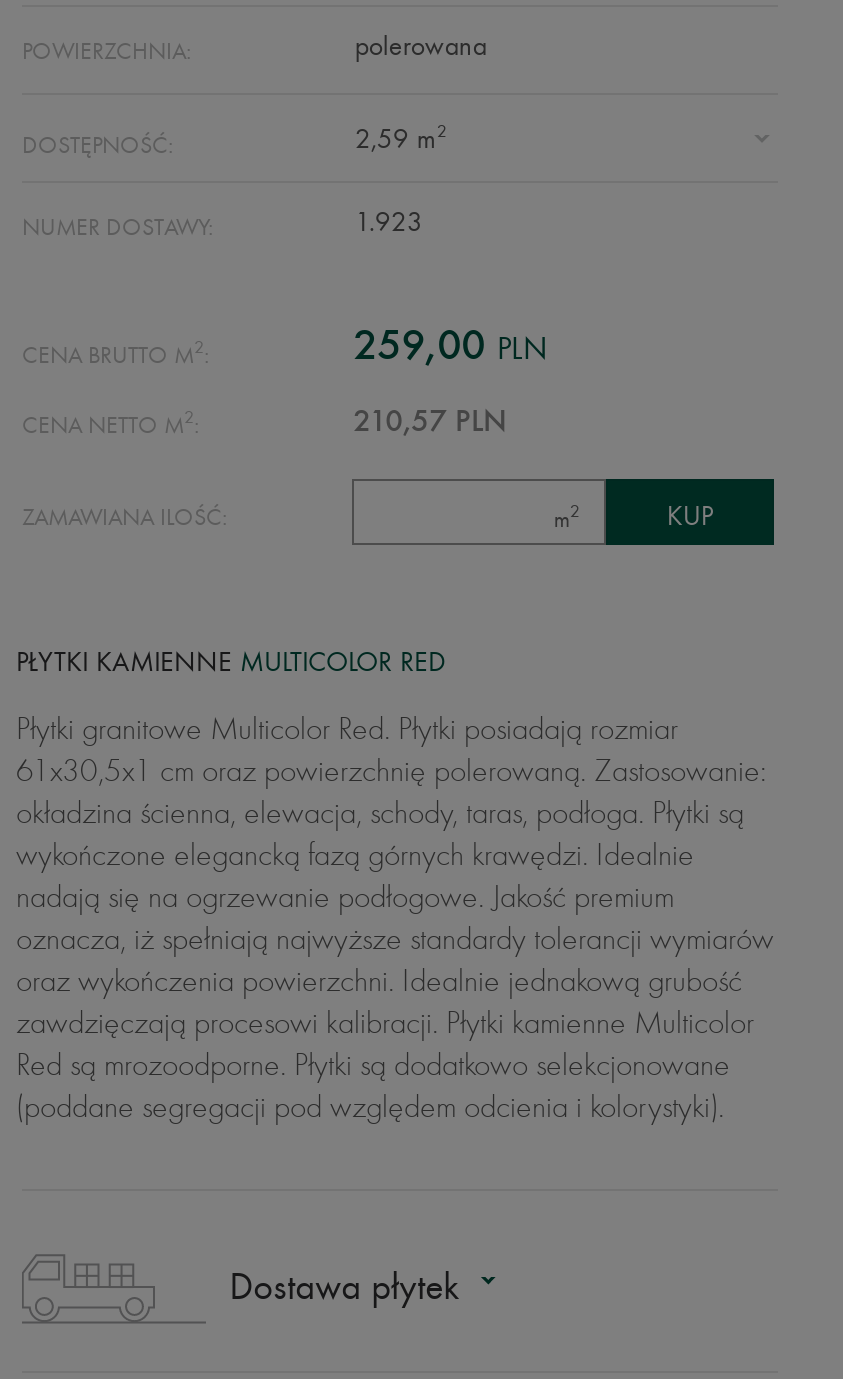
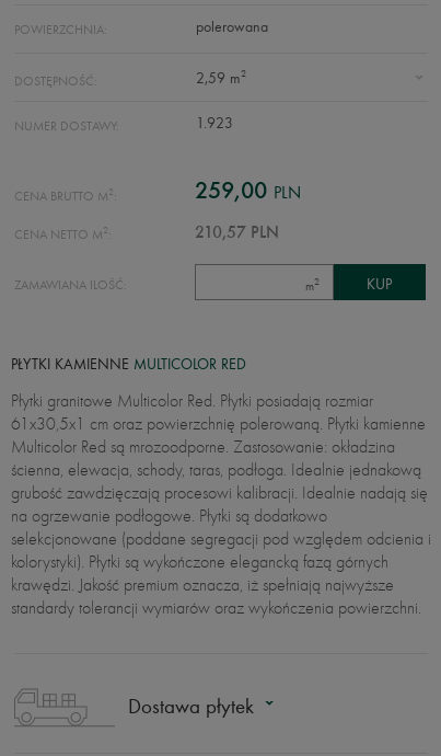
[16,756,774,1124] 61x30,5x1 cm oraz powierzchnię polerowaną. Zastosowanie: | okładzina ścienna, elewacja, schody, taras, podłoga. Płytki są | wykończone elegancką fazą górnych krawędzi. Idealnie | nadają się na ogrzewanie podłogowe. Jakość premium | oznacza, iż spełniają najwyższe standardy tolerancji wymiarów | oraz wykończenia powierzchni. Idealnie jednakową grubość | zawdzięczają procesowi kalibracji. Płytki kamienne Multicolor | Red są mrozoodporne. Płytki są dodatkowo selekcjonowane | (poddane segregacji pod względem odcienia i kolorystyki). -> [11,416,431,617] 61x30,5x1 cm oraz powierzchnię polerowaną. Płytki kamienne | Multicolor Red są mrozoodporne. Zastosowanie: okładzina | ścienna, elewacja, schody, taras, podłoga. Idealnie jednakową | grubość zawdzięczają procesowi kalibracji. Idealnie nadają się | na ogrzewanie podłogowe. Płytki są dodatkowo | selekcjonowane (poddane segregacji pod względem odcienia i | kolorystyki). Płytki są wykończone elegancką fazą górnych | krawędzi. Jakość premium oznacza, iż spełniają najwyższe | standardy tolerancji wymiarów oraz wykończenia powierzchni.

